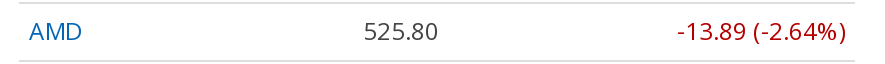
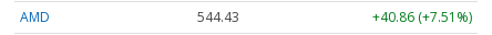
[363,13,439,47] 525.80 -> [197,7,239,26] 544.43
[677,13,845,47] -13.89 (-2.64%) -> [372,7,472,26] +40.86 (+7.51%)

